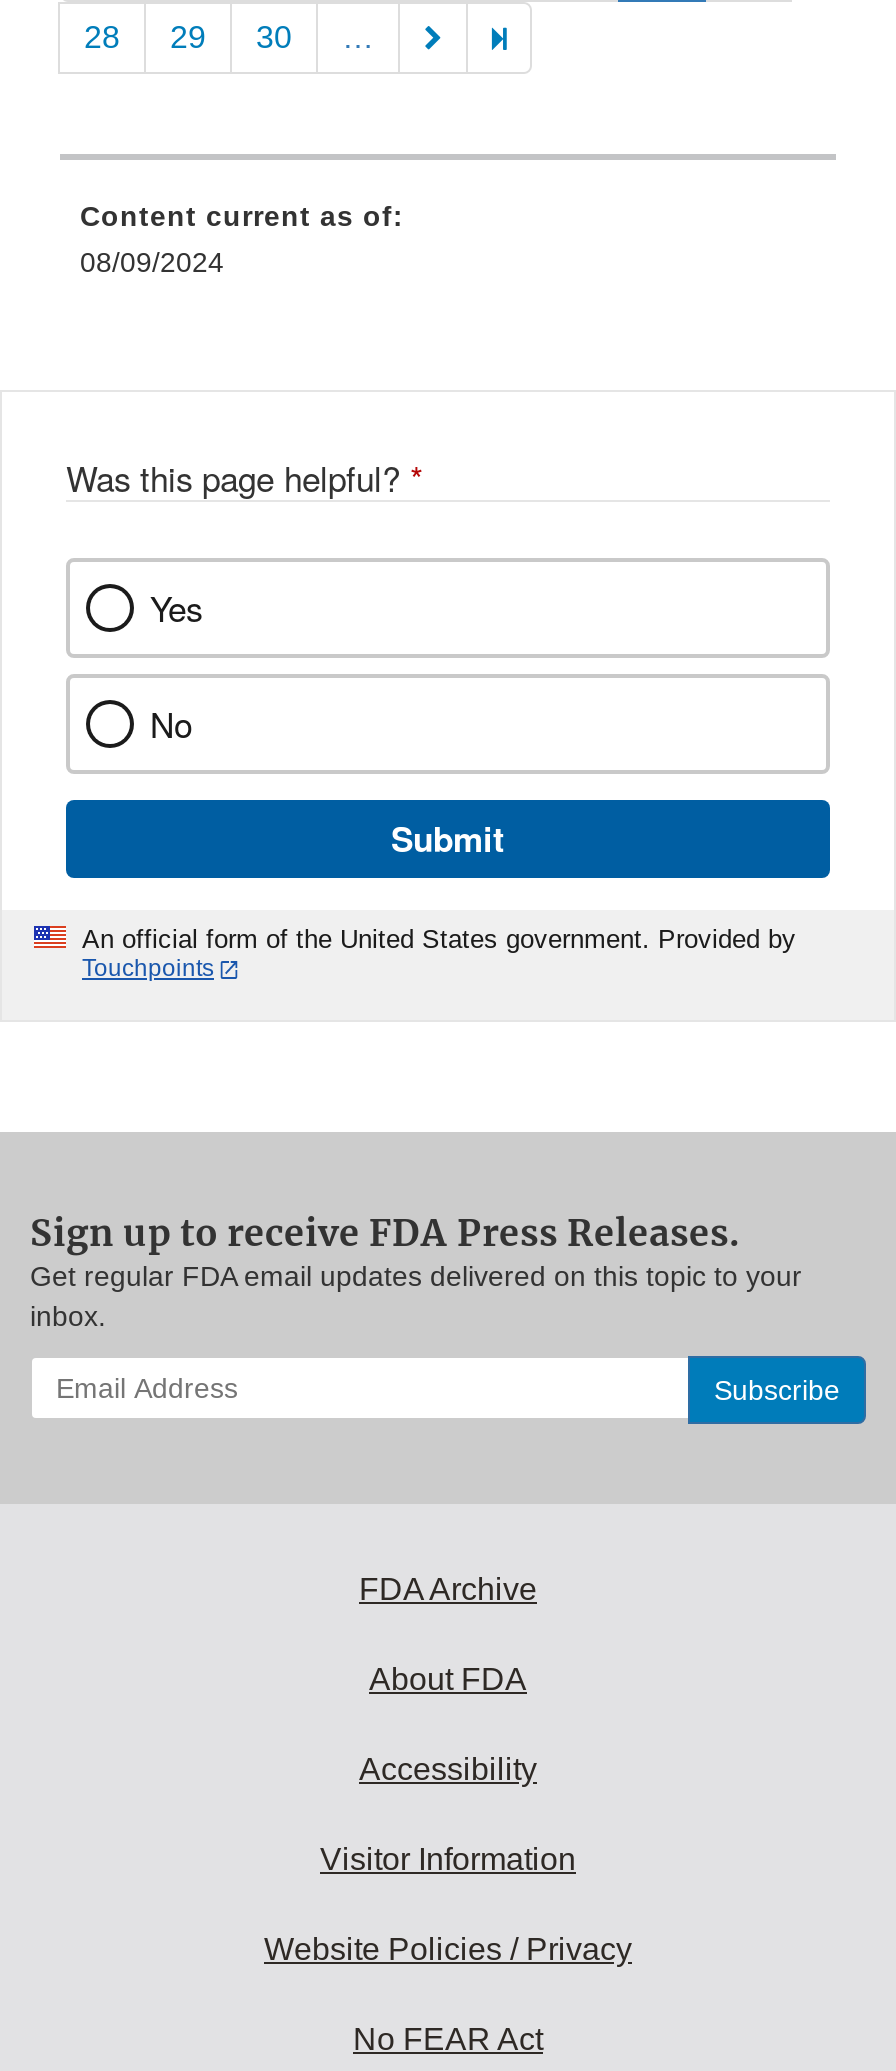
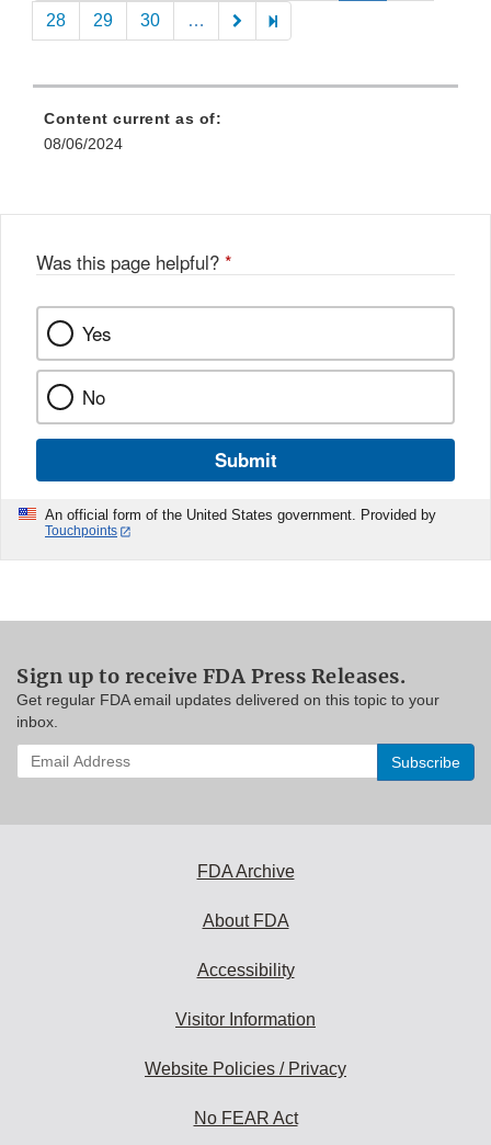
[80,247,224,279] 08/09/2024 -> [44,135,123,153] 08/06/2024

